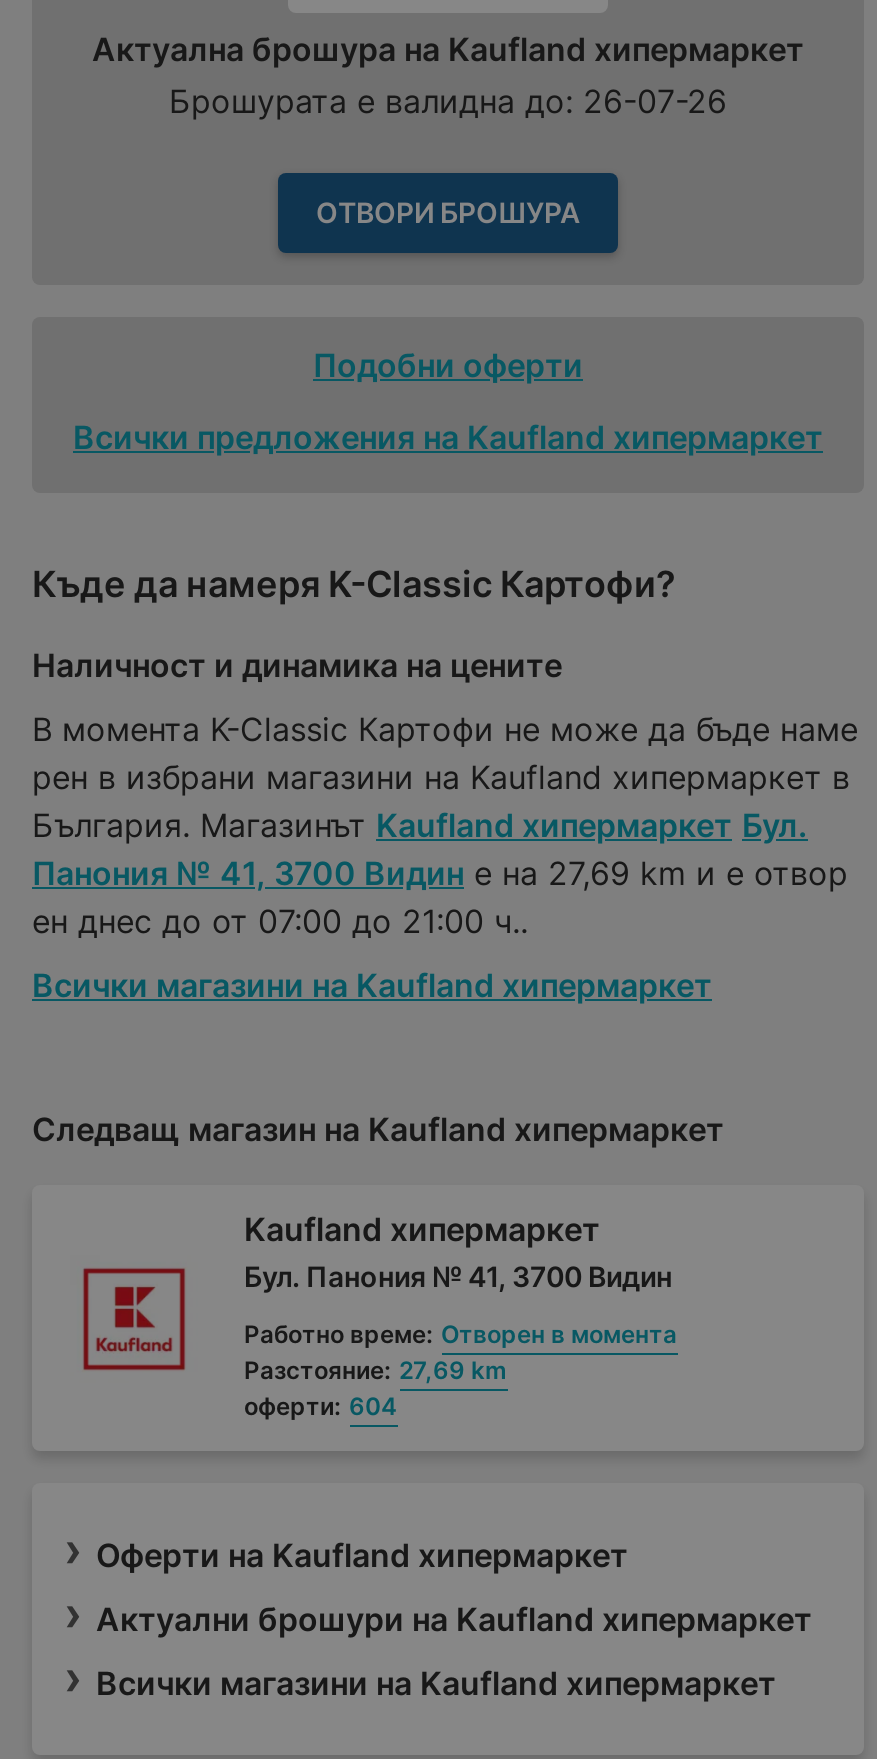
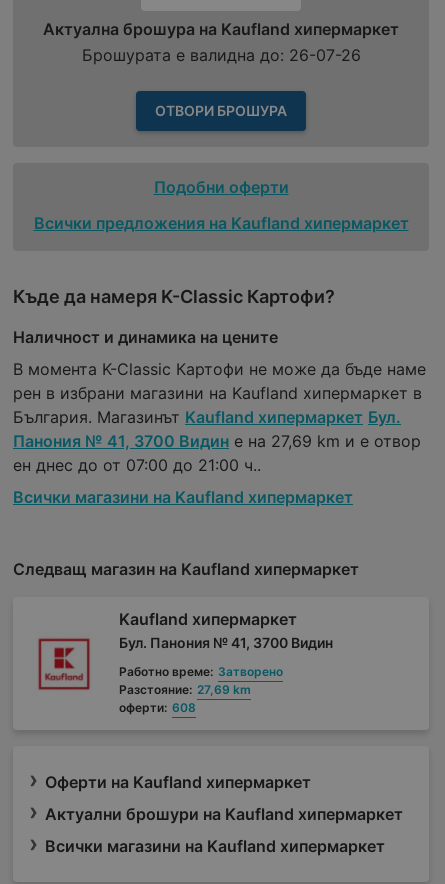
[244,1318,677,1348] Работно време: Отворен в момента -> [119,664,282,679] Работно време: Затворено
[244,1390,397,1420] оферти: 604 -> [119,700,195,715] оферти: 608

